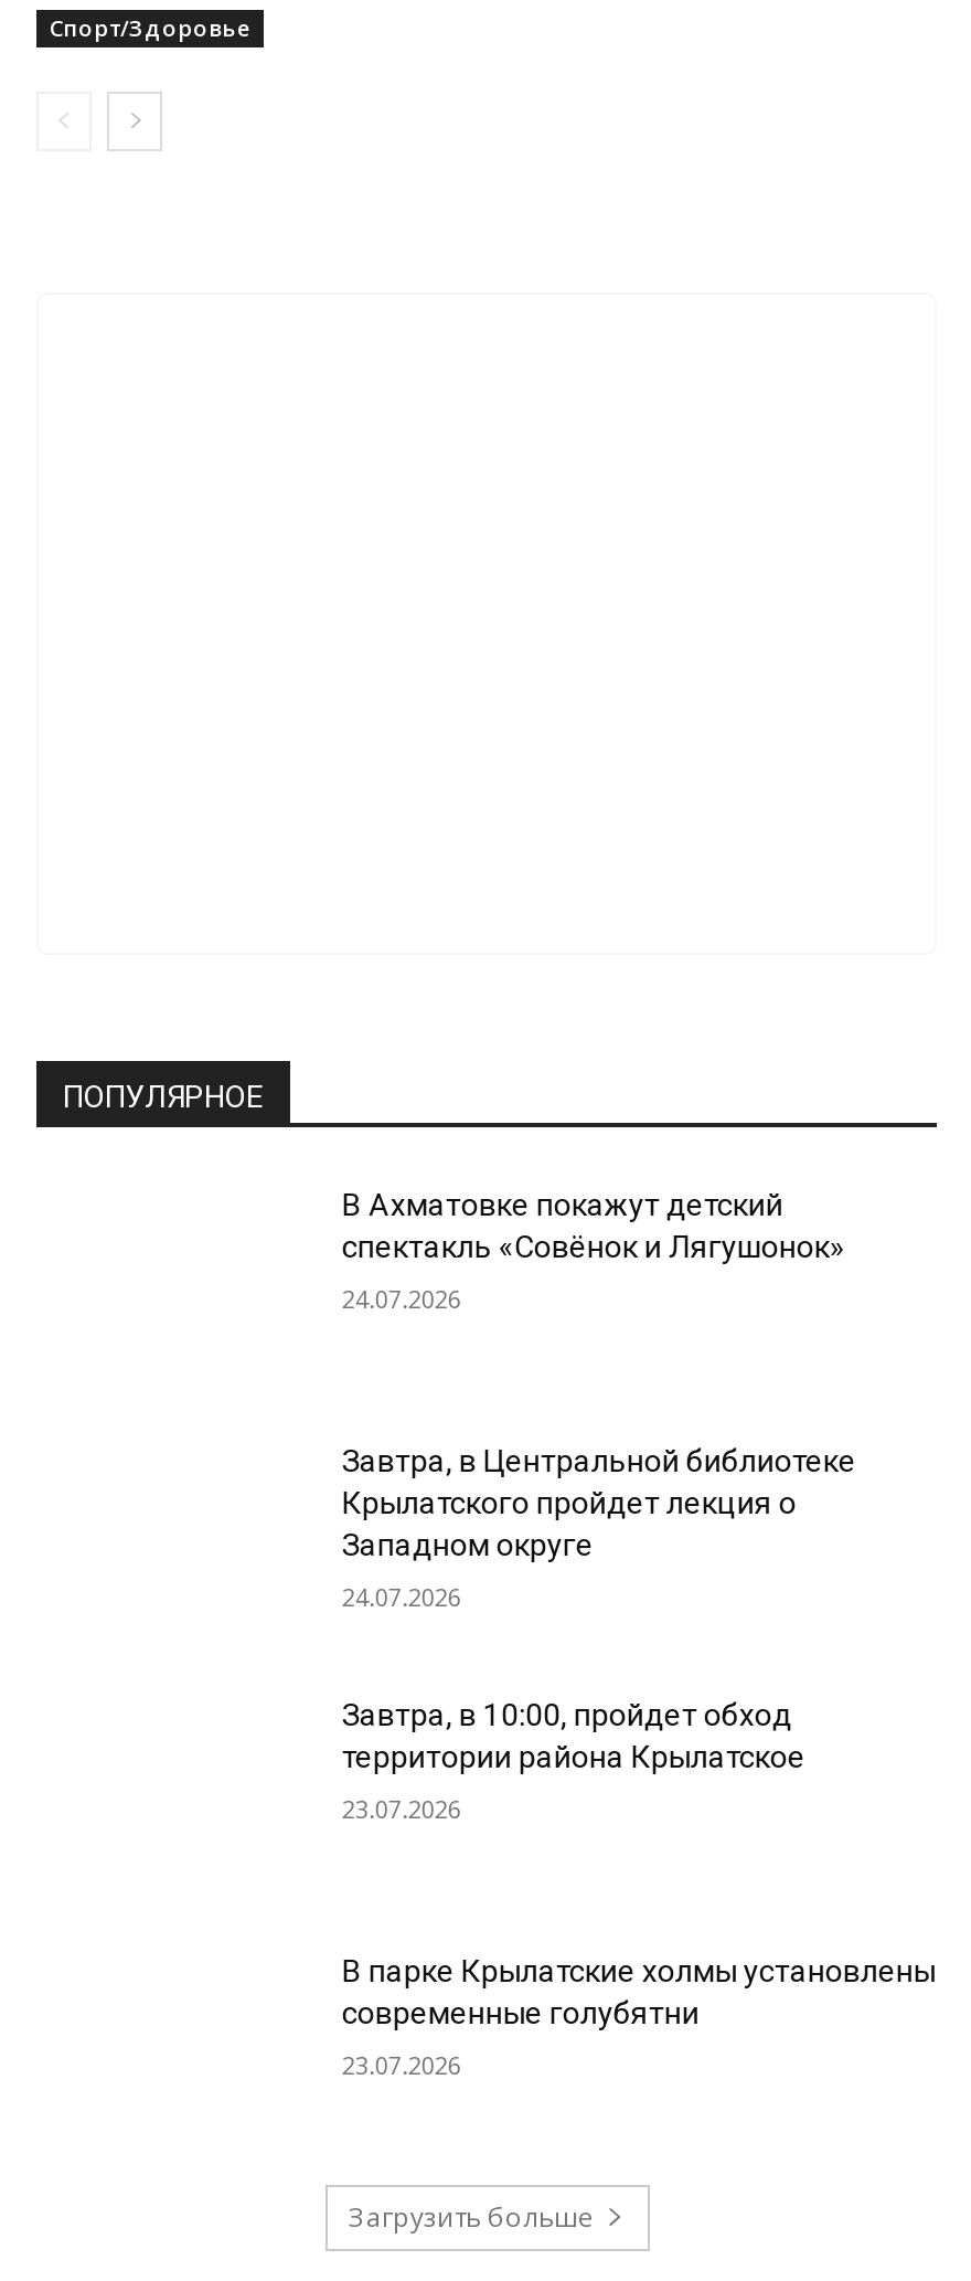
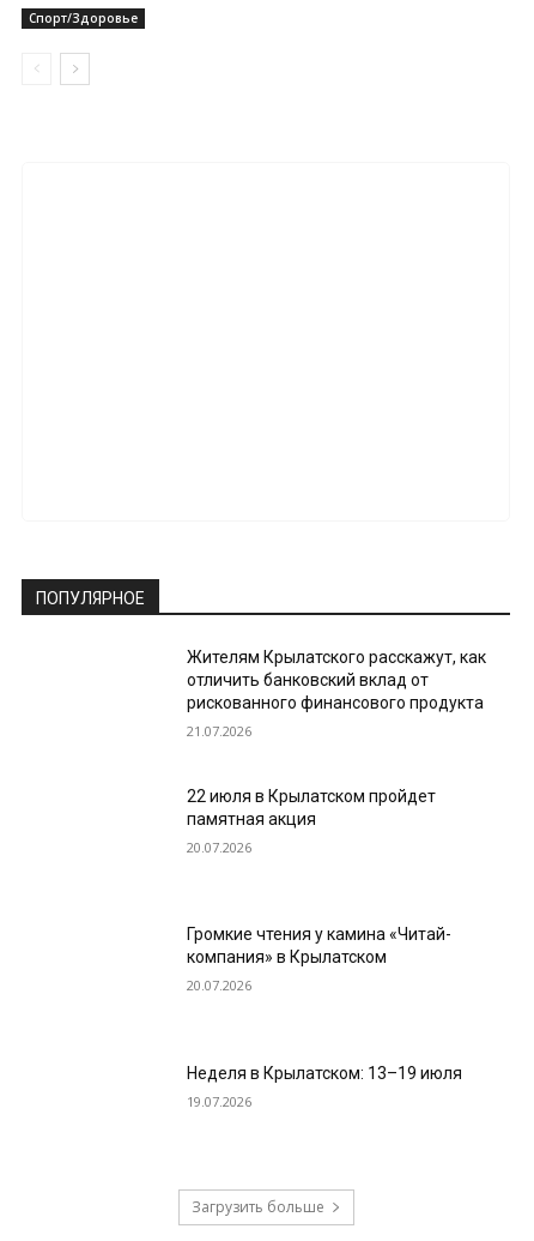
[342,1187,845,1264] В Ахматовке покажут детский | спектакль «Совёнок и Лягушонок» -> [187,648,487,712] Жителям Крылатского расскажут, как | отличить банковский вклад от | рискованного финансового продукта
[342,1282,461,1315] 24.07.2026 -> [187,722,252,740] 21.07.2026
[342,1443,856,1562] Завтра, в Центральной библиотеке | Крылатского пройдет лекция о | Западном округе -> [187,786,436,828] 22 июля в Крылатском пройдет | памятная акция
[342,1579,461,1613] 24.07.2026 -> [187,838,252,856] 20.07.2026
[342,1698,805,1775] Завтра, в 10:00, пройдет обход | территории района Крылатское -> [187,925,452,967] Громкие чтения у камина «Читай- | компания» в Крылатском
[342,1793,461,1826] 23.07.2026 -> [187,976,252,994] 20.07.2026
[342,1953,935,2031] В парке Крылатские холмы установлены | современные голубятни -> [187,1064,463,1083] Неделя в Крылатском: 13–19 июля
[342,2048,461,2081] 23.07.2026 -> [187,1092,252,1110] 19.07.2026

